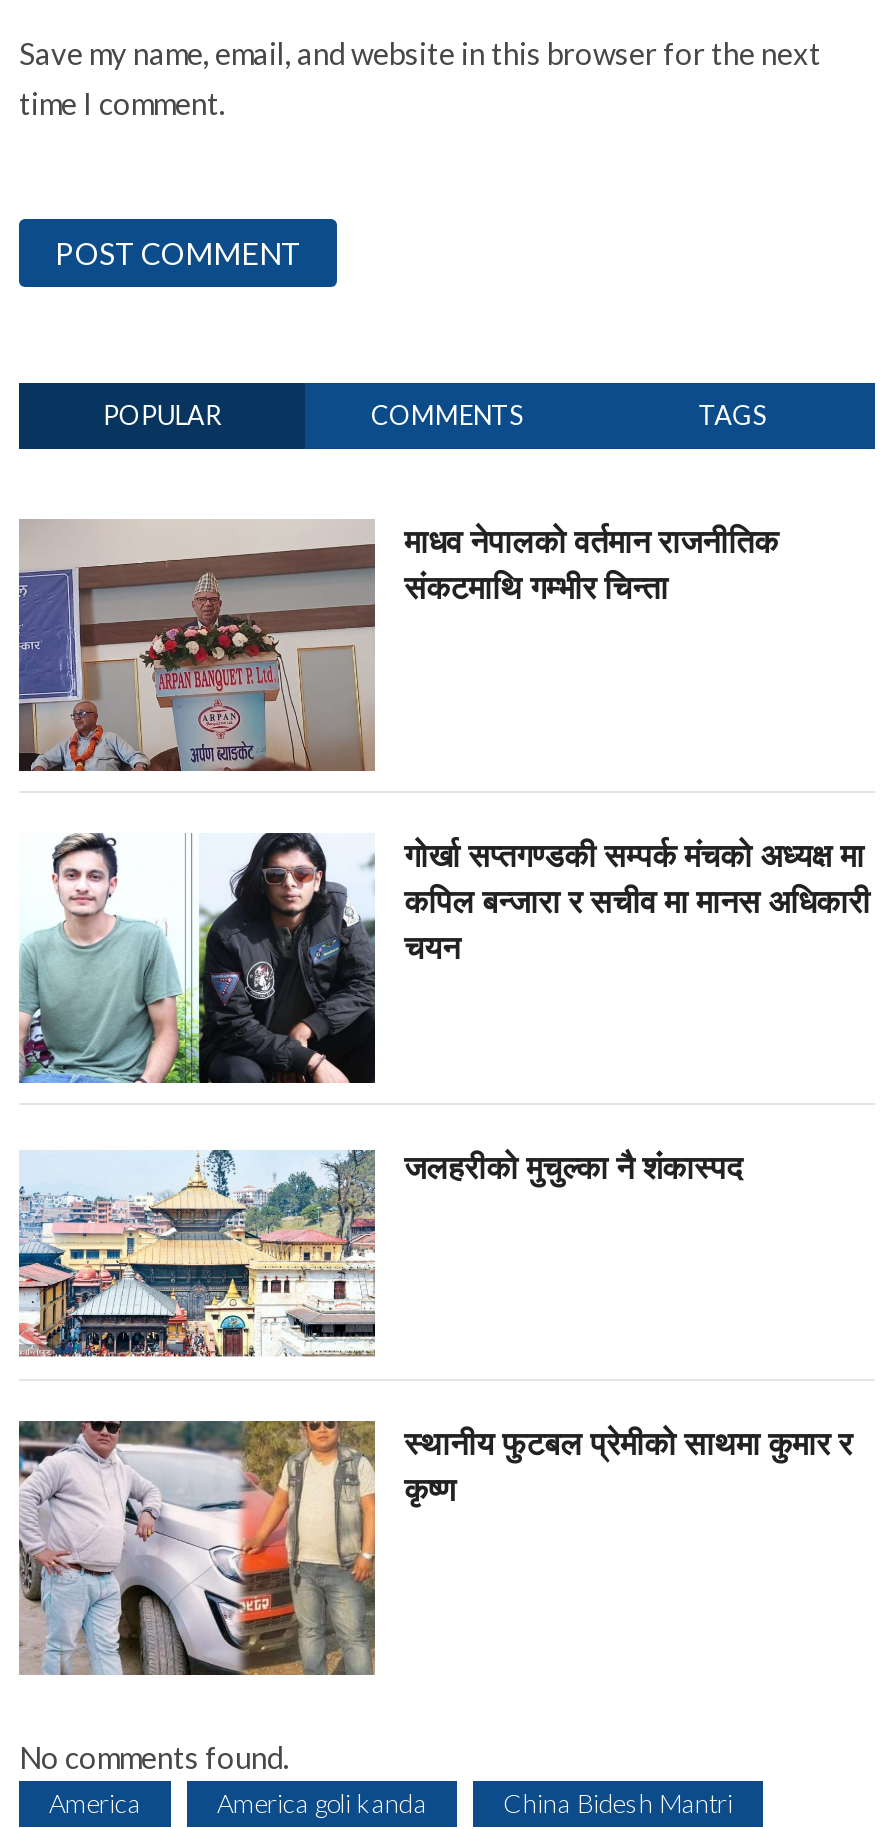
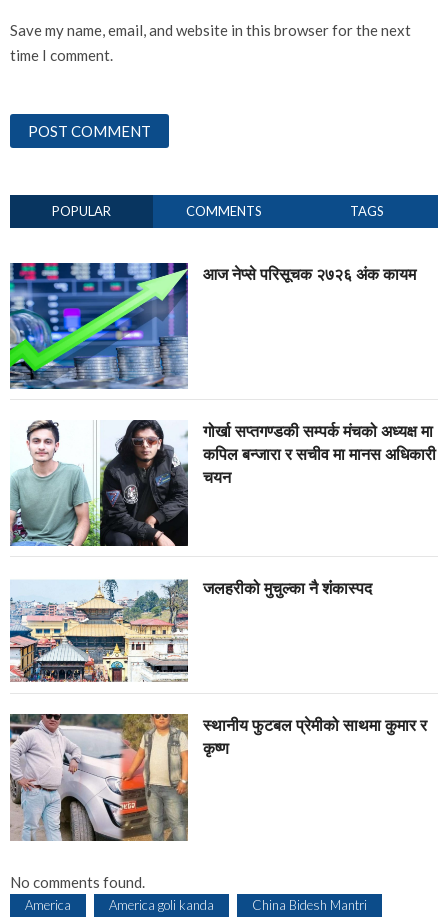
[17,519,778,773] [image] | माधव नेपालको वर्तमान राजनीतिक | संकटमाथि गम्भीर चिन्ता -> [9,262,416,390] [image] | आज नेप्से परिसूचक २७२६ अंक कायम

